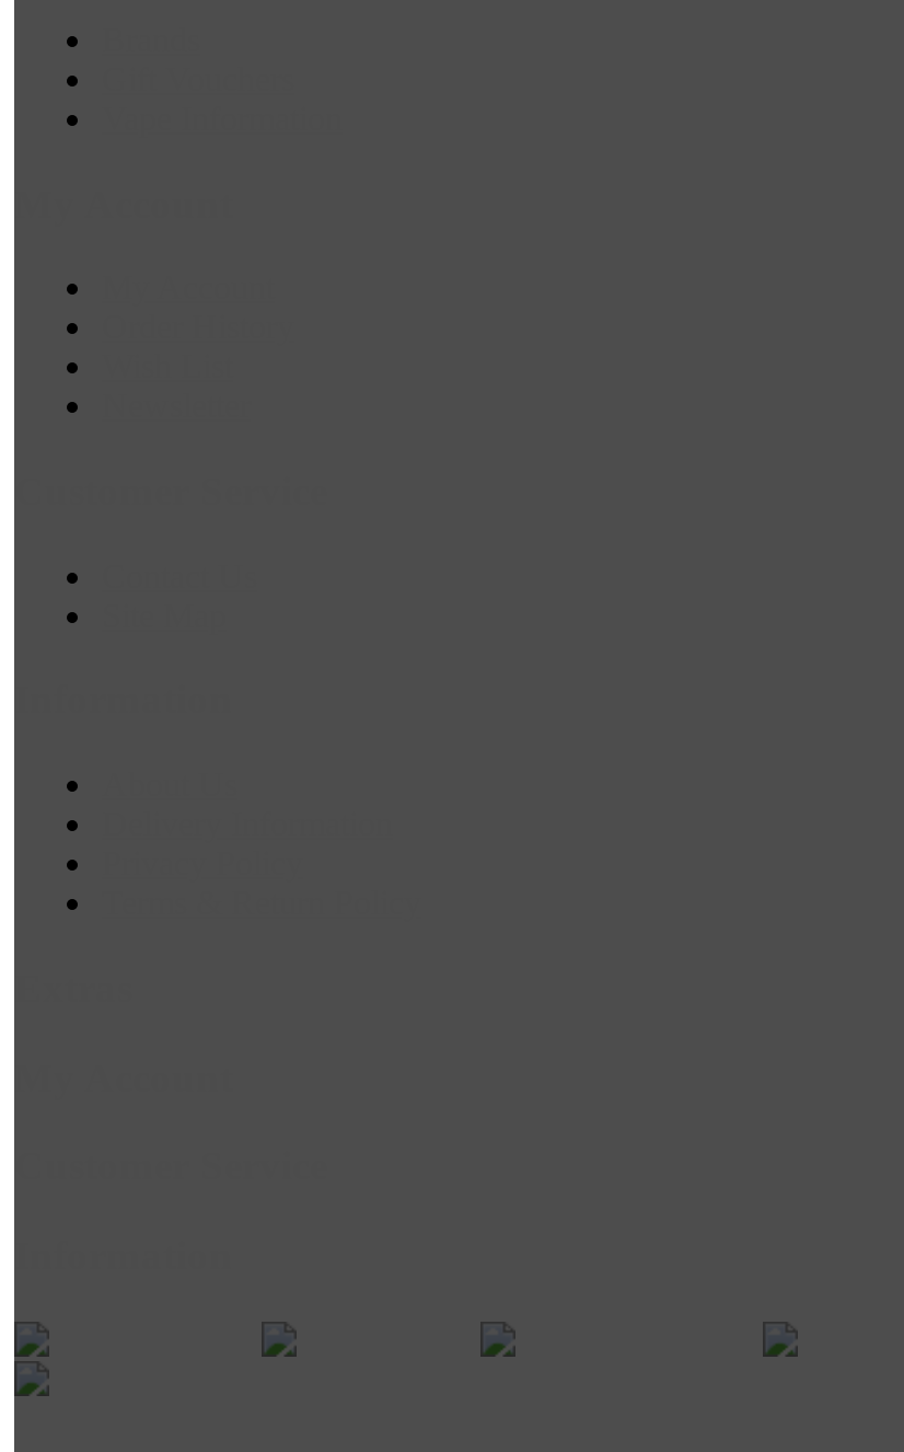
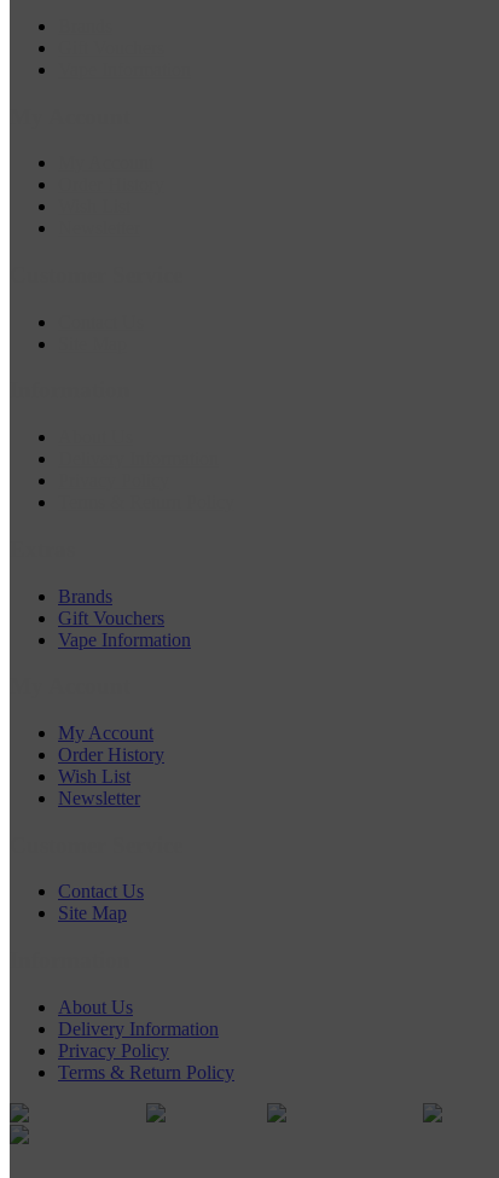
none -> [58,585,191,650] Brands | Gift Vouchers | Vape Information
none -> [58,723,164,808] My Account | Order History | Wish List | Newsletter
none -> [58,881,144,924] Contact Us | Site Map
none -> [58,997,234,1082] About Us | Delivery Information | Privacy Policy | Terms & Return Policy

